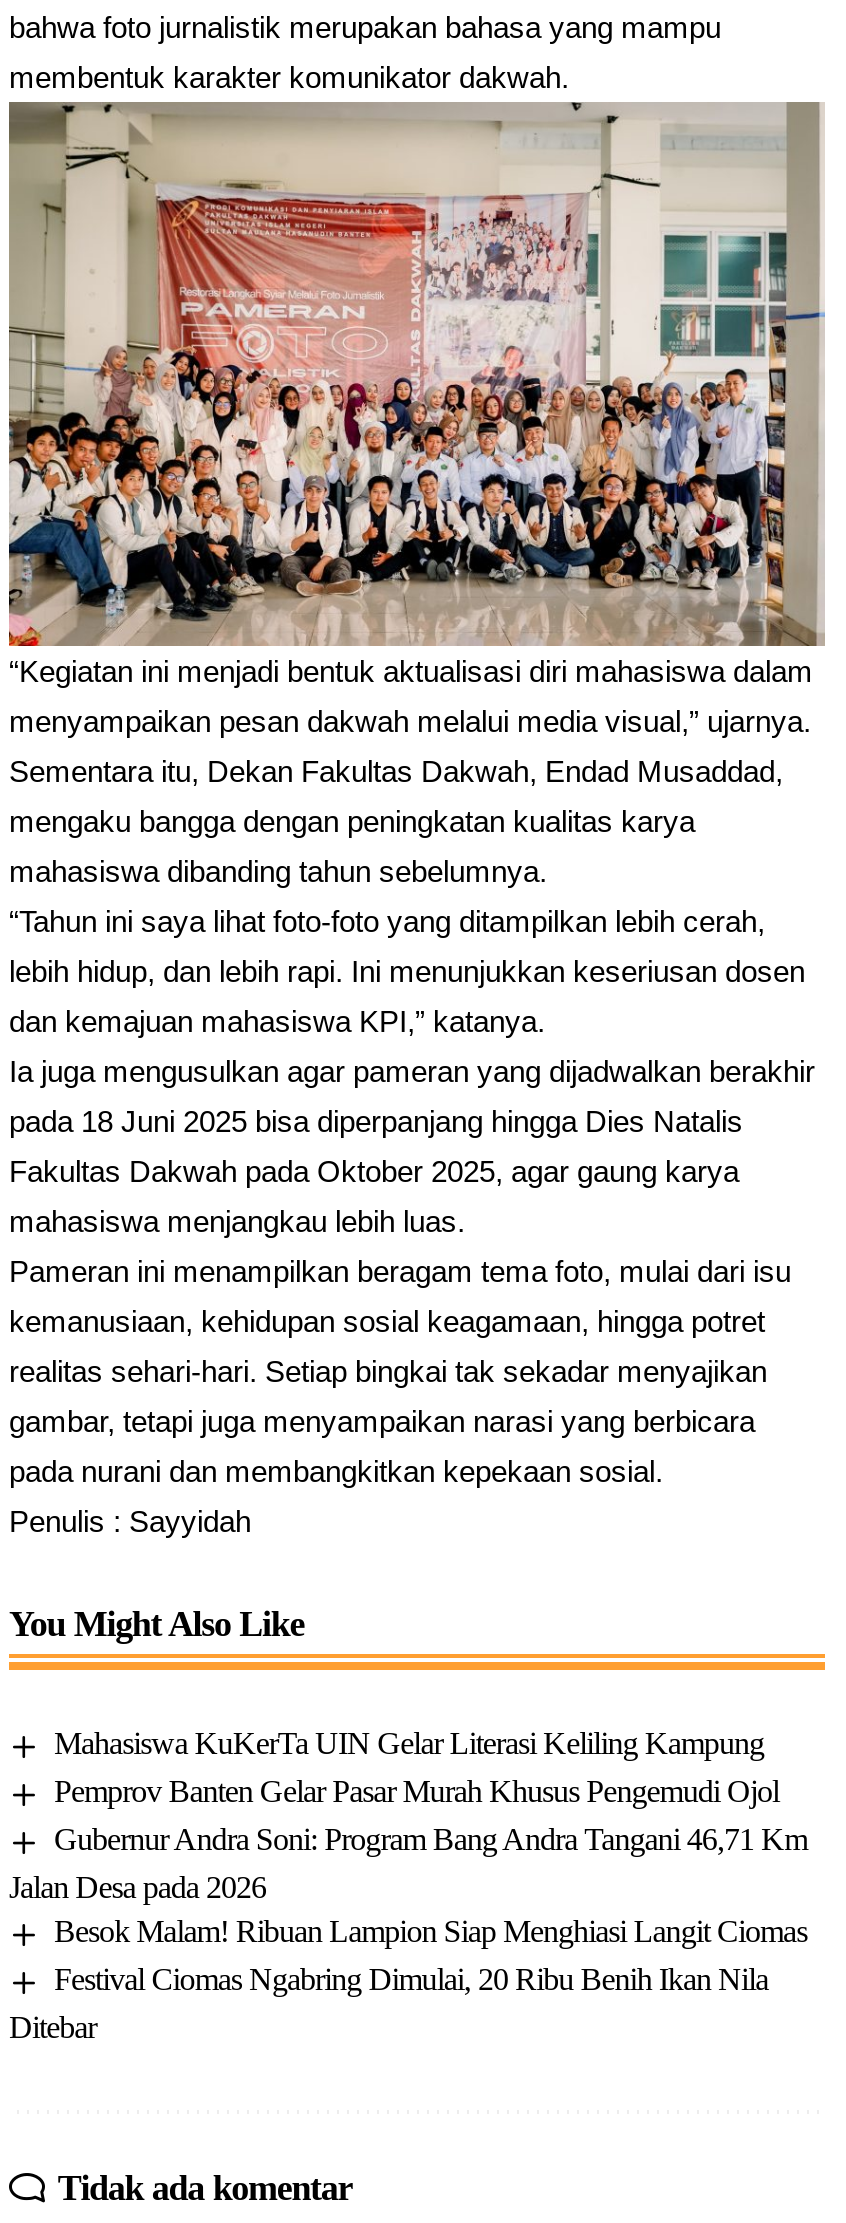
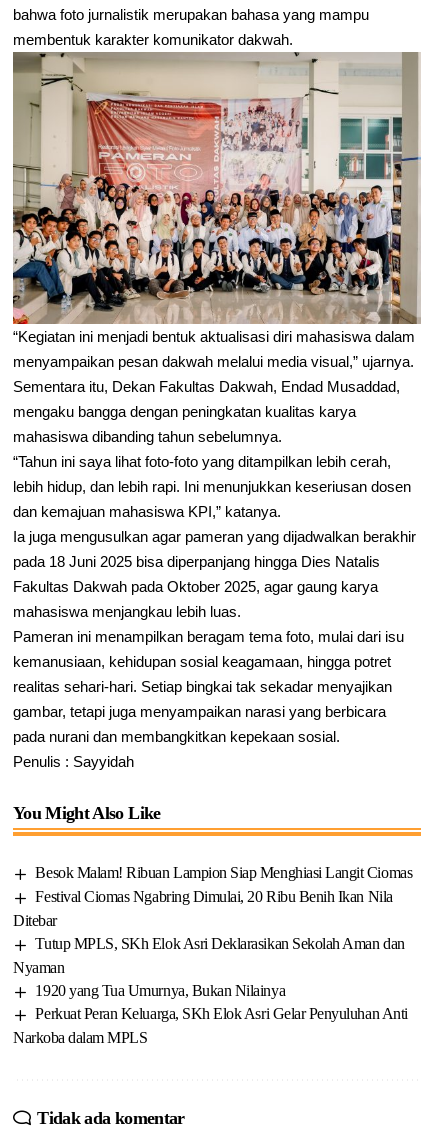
[9,1726,807,1903] Mahasiswa KuKerTa UIN Gelar Literasi Keliling Kampung | Pemprov Banten Gelar Pasar Murah Khusus Pengemudi Ojol | Gubernur Andra Soni: Program Bang Andra Tangani 46,71 Km | Jalan Desa pada 2026 -> none
moved [9,1915,807,2044] -> [13,864,412,929]: Besok Malam! Ribuan Lampion Siap Menghiasi Langit Ciomas | Festival Ciomas Ngabring Dimulai, 20 Ribu Benih Ikan Nila | Ditebar
none -> [13,935,408,1046] Tutup MPLS, SKh Elok Asri Deklarasikan Sekolah Aman dan | Nyaman | 1920 yang Tua Umurnya, Bukan Nilainya | Perkuat Peran Keluarga, SKh Elok Asri Gelar Penyuluhan Anti | Narkoba dalam MPLS

